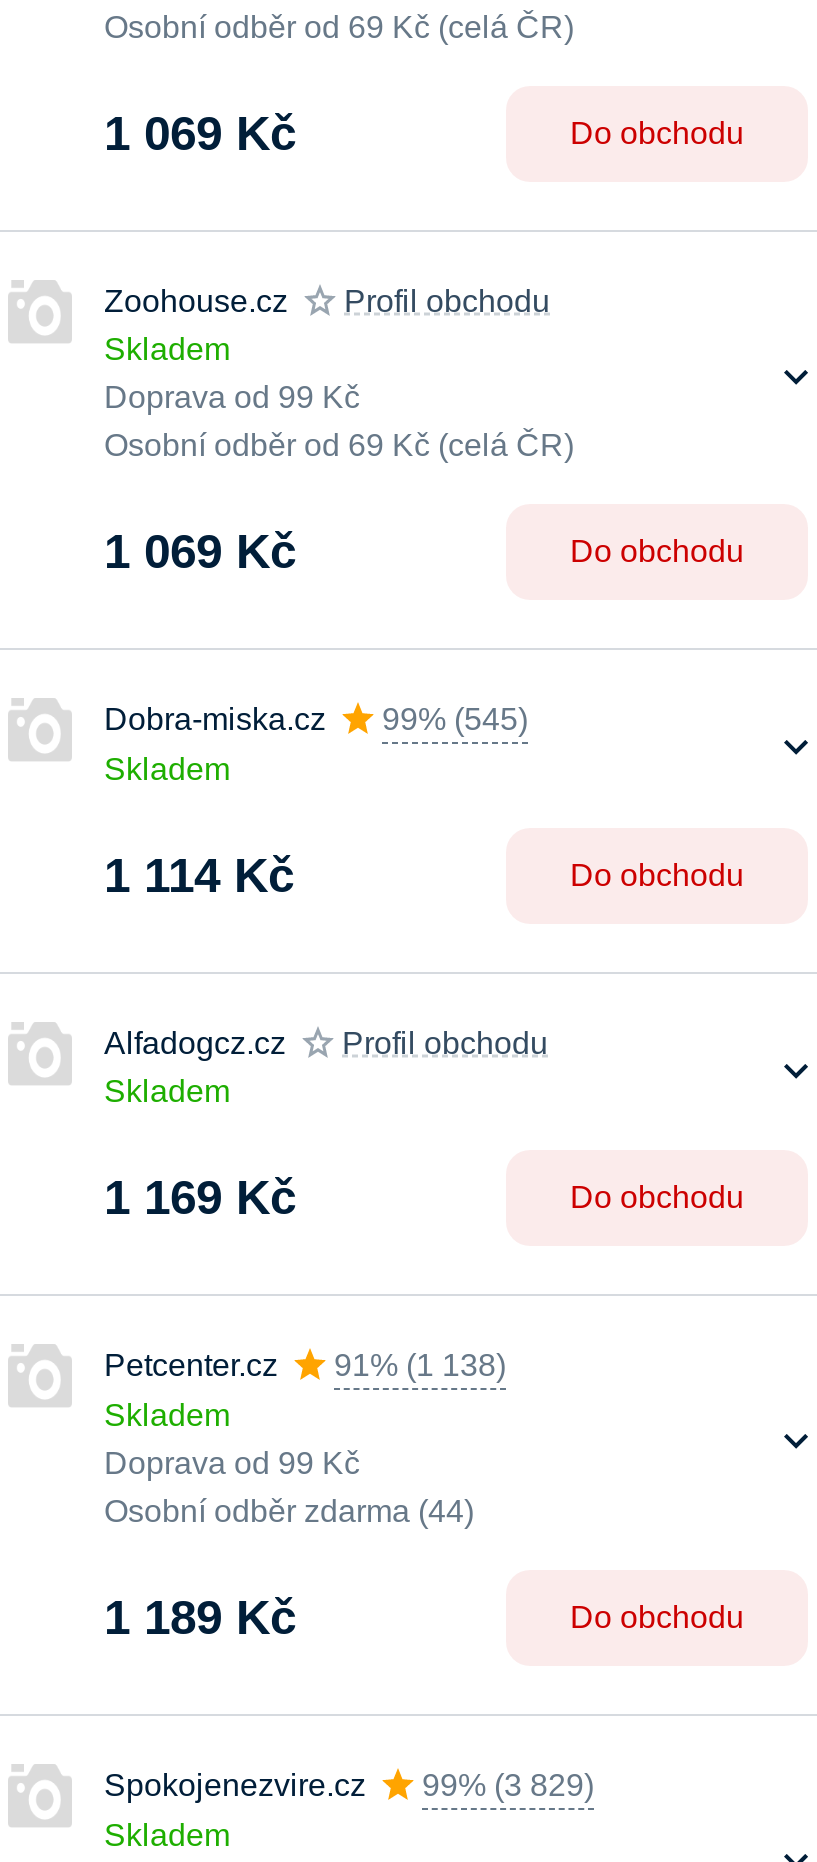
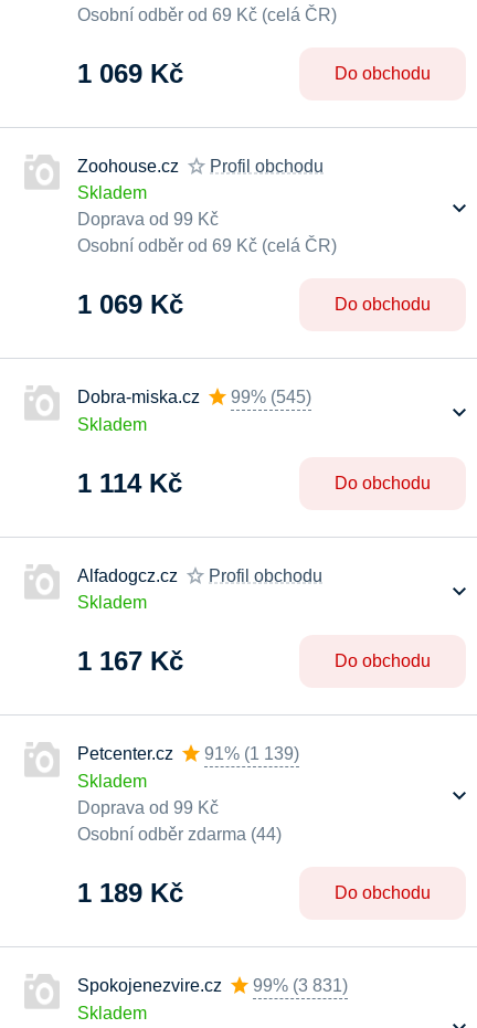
[104,1170,296,1224] 1 169 Kč -> [77,646,183,676] 1 167 Kč
[104,1348,506,1382] Petcenter.cz 91% (1 138) -> [77,744,299,763] Petcenter.cz 91% (1 139)
[104,1768,594,1802] Spokojenezvire.cz 99% (3 829) -> [77,976,348,995] Spokojenezvire.cz 99% (3 831)

